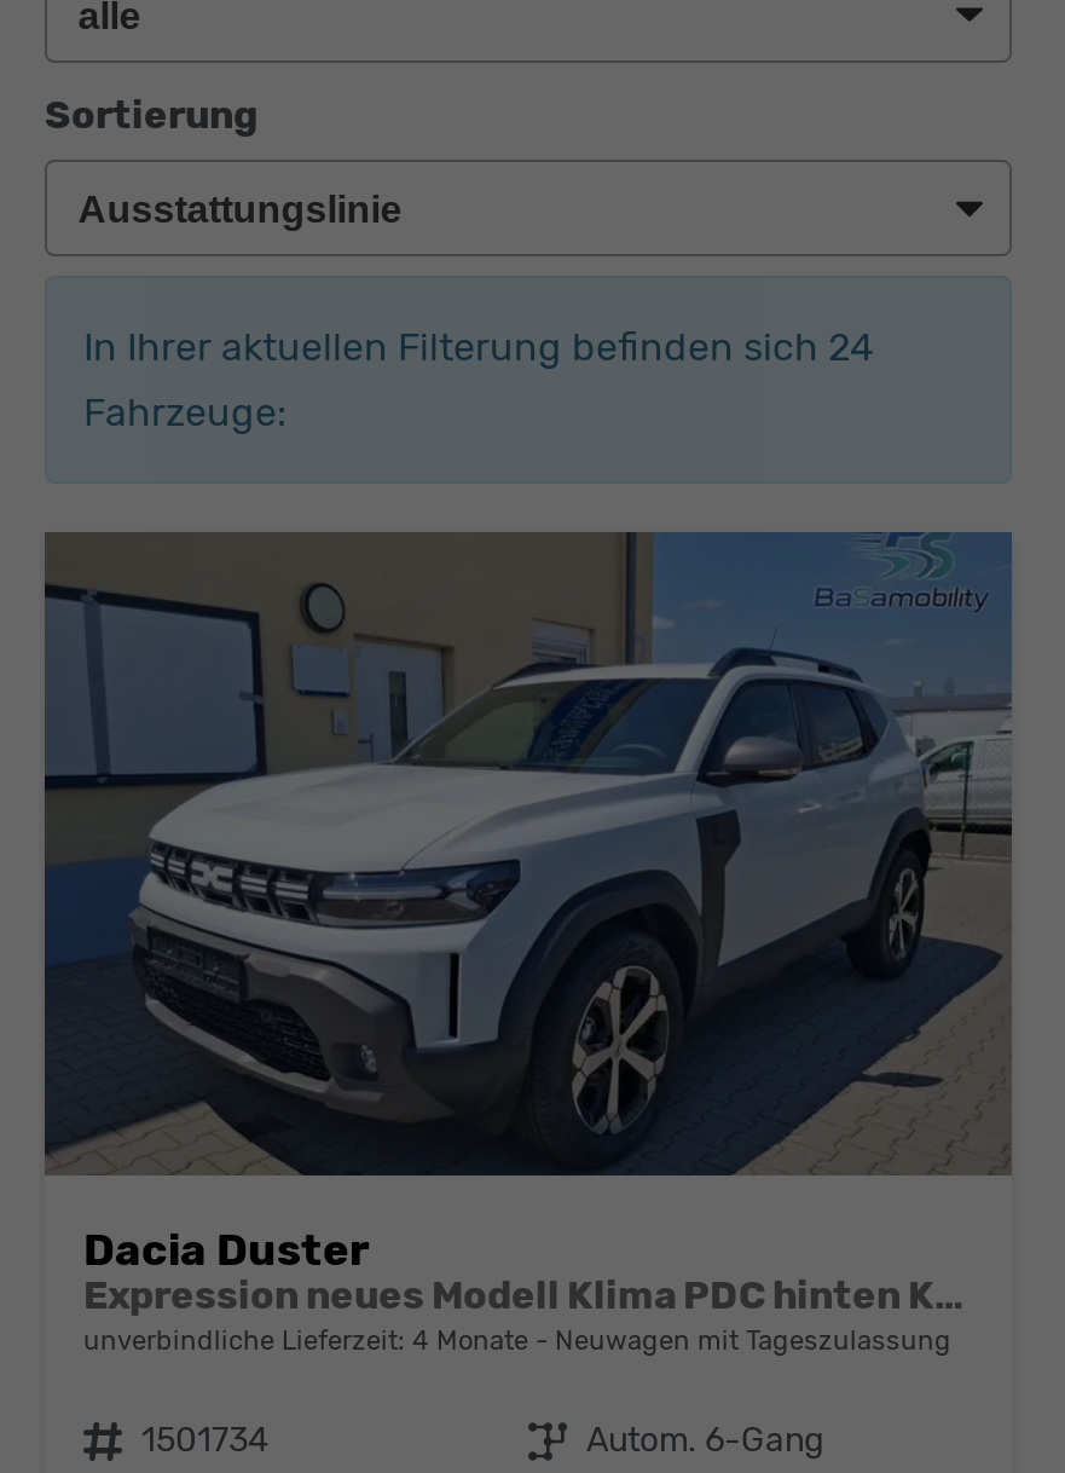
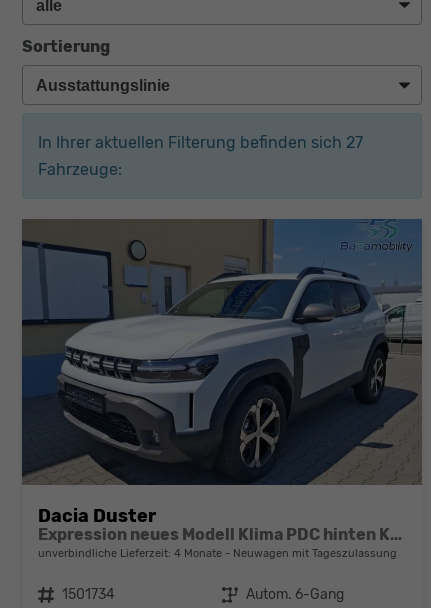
[83,324,874,370] In Ihrer aktuellen Filterung befinden sich 24 -> [38,133,363,152] In Ihrer aktuellen Filterung befinden sich 27

